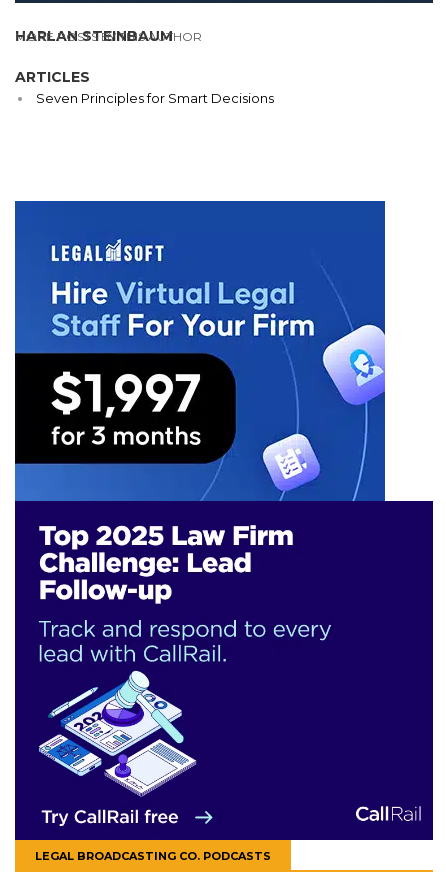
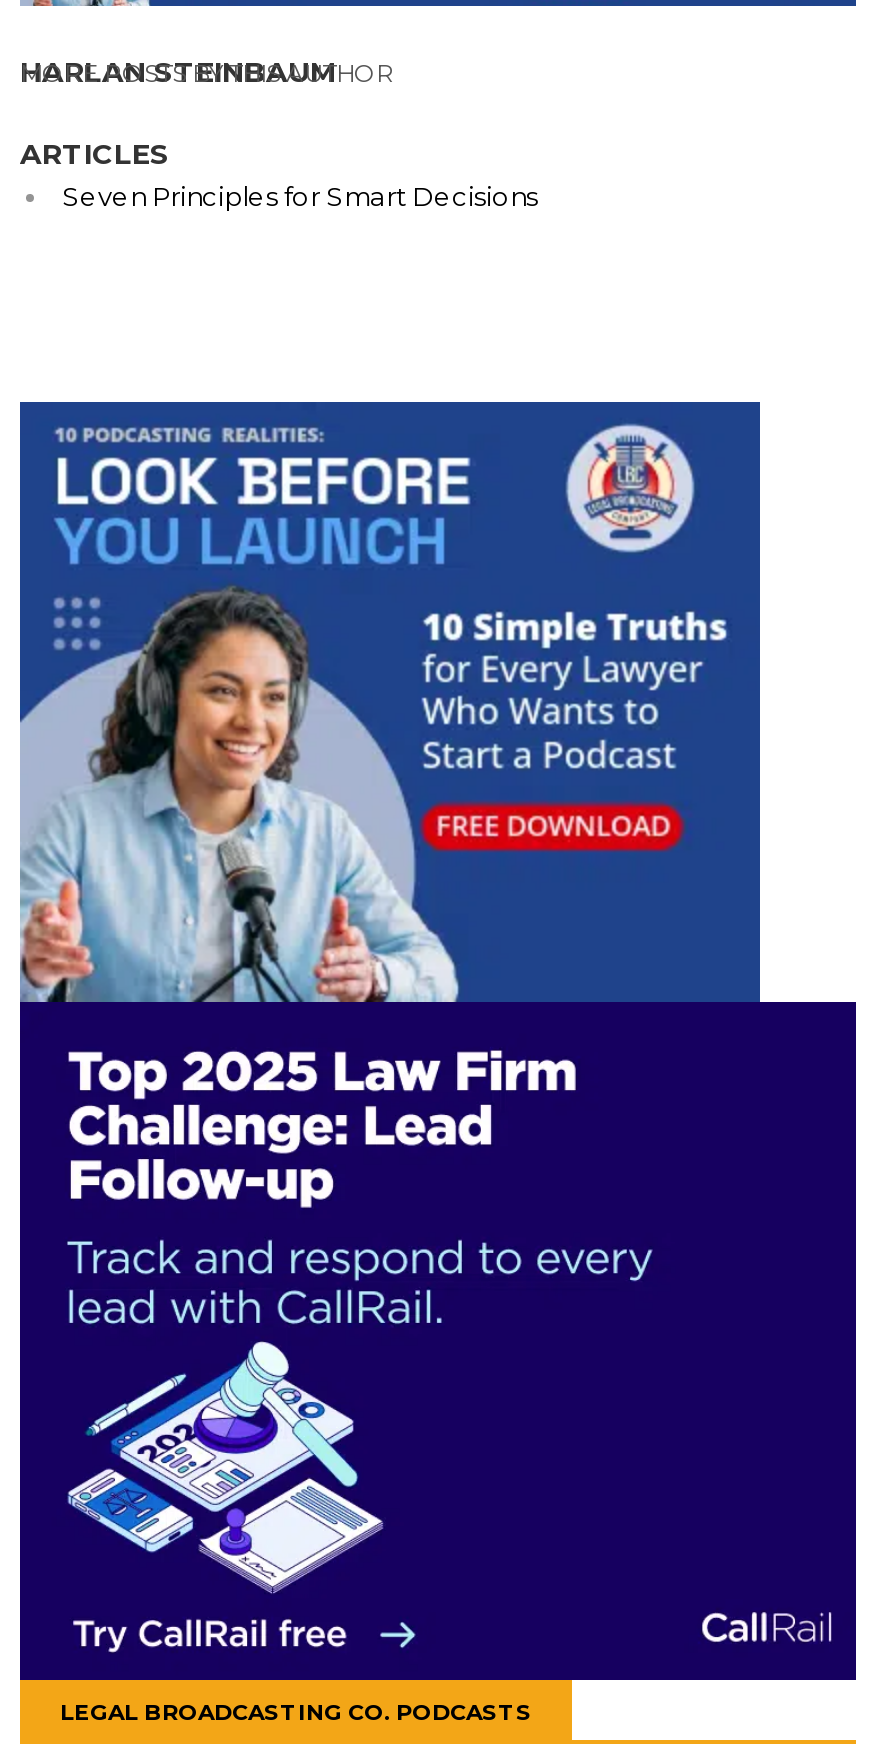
[14,210,386,502] [image] -> [18,418,762,1004] [image]

